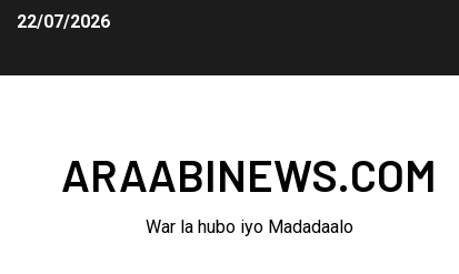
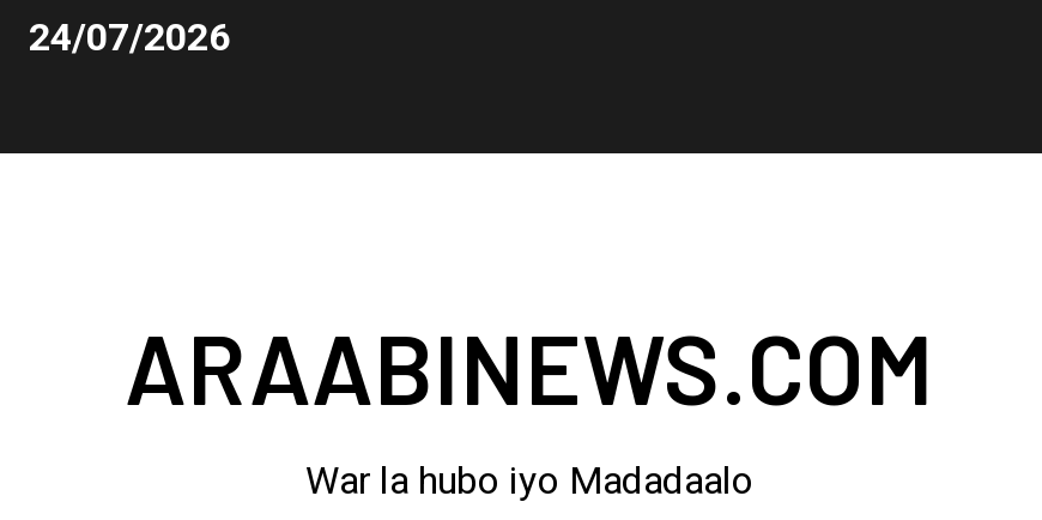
[17,11,110,33] 22/07/2026 -> [29,15,230,61] 24/07/2026

